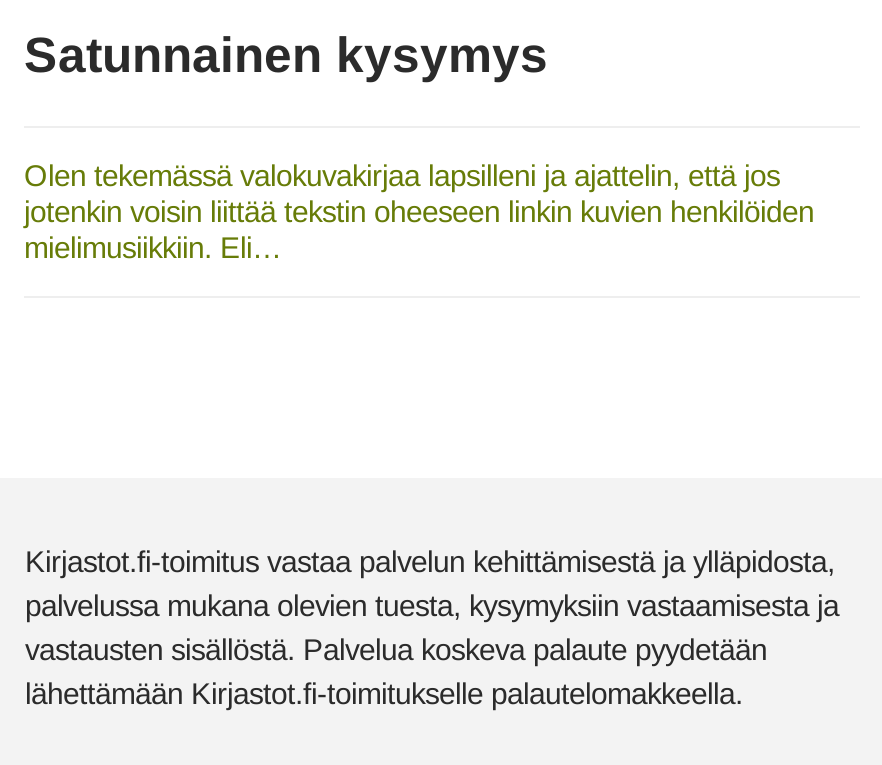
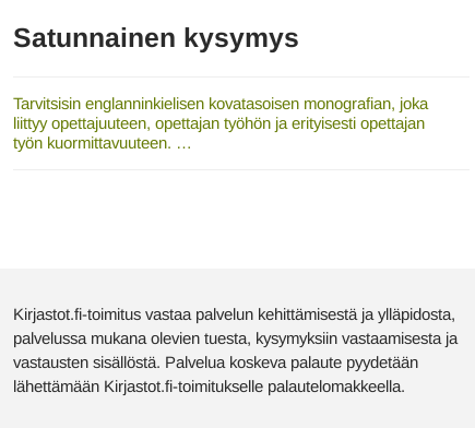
[24,159,814,265] Olen tekemässä valokuvakirjaa lapsilleni ja ajattelin, että jos | jotenkin voisin liittää tekstin oheeseen linkin kuvien henkilöiden | mielimusiikkiin. Eli… -> [13,94,428,152] Tarvitsisin englanninkielisen kovatasoisen monografian, joka | liittyy opettajuuteen, opettajan työhön ja erityisesti opettajan | työn kuormittavuuteen. …

